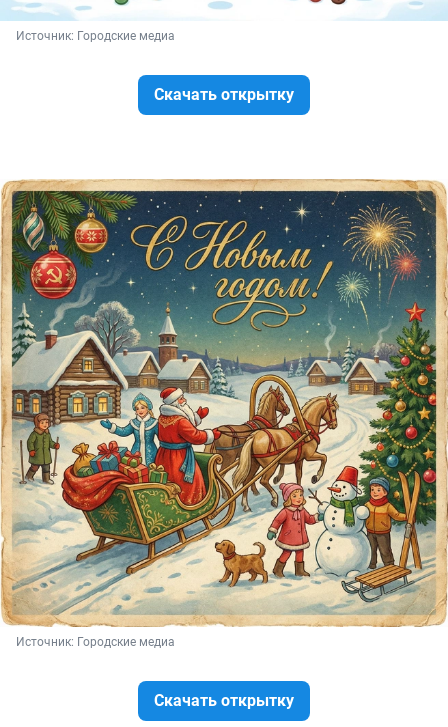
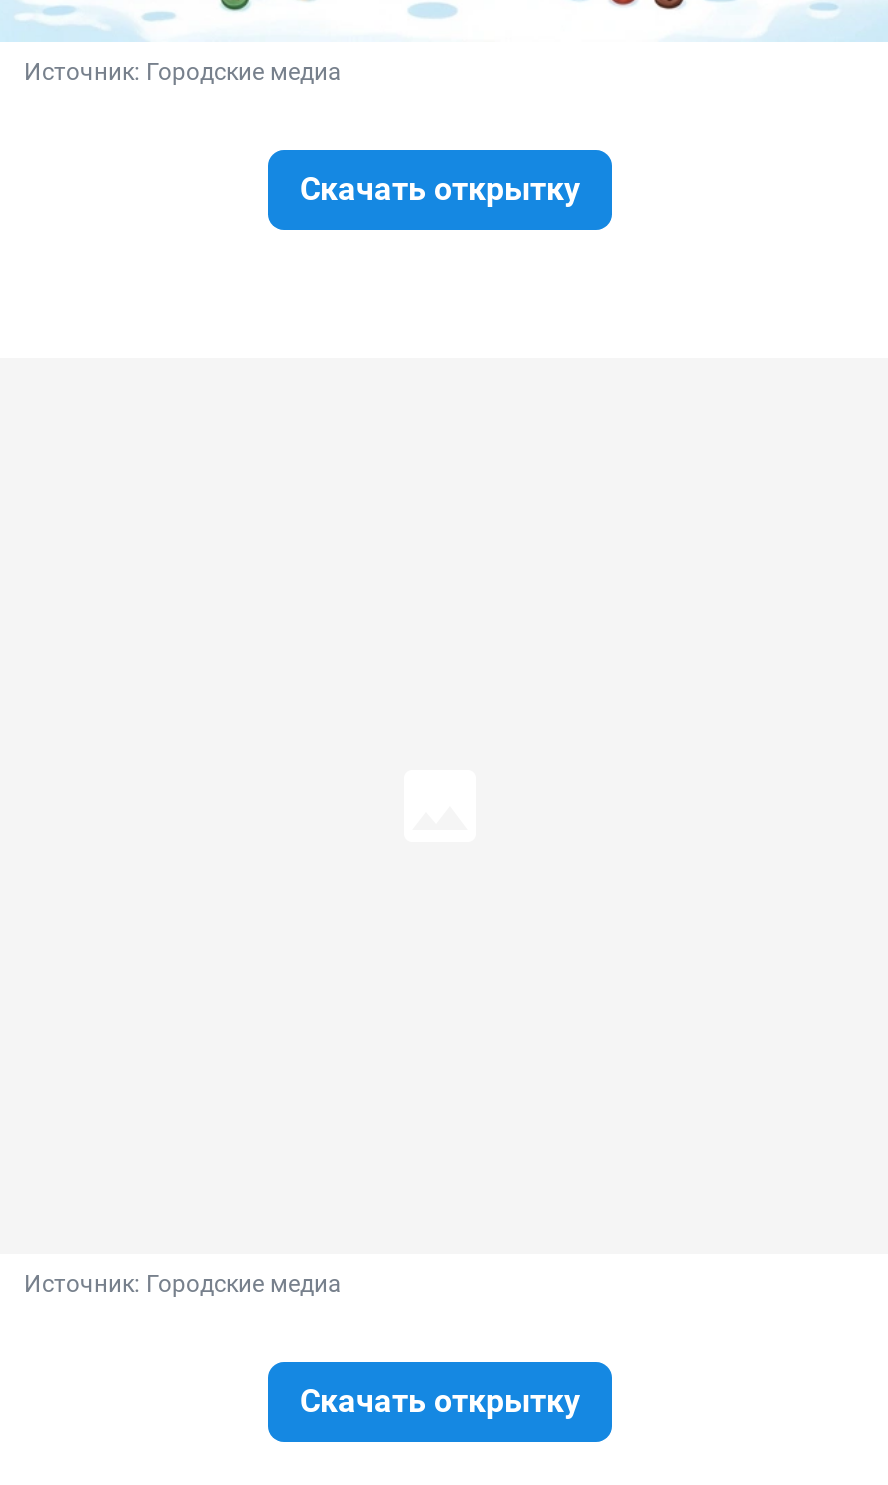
[3,178,445,628] [image] -> none

